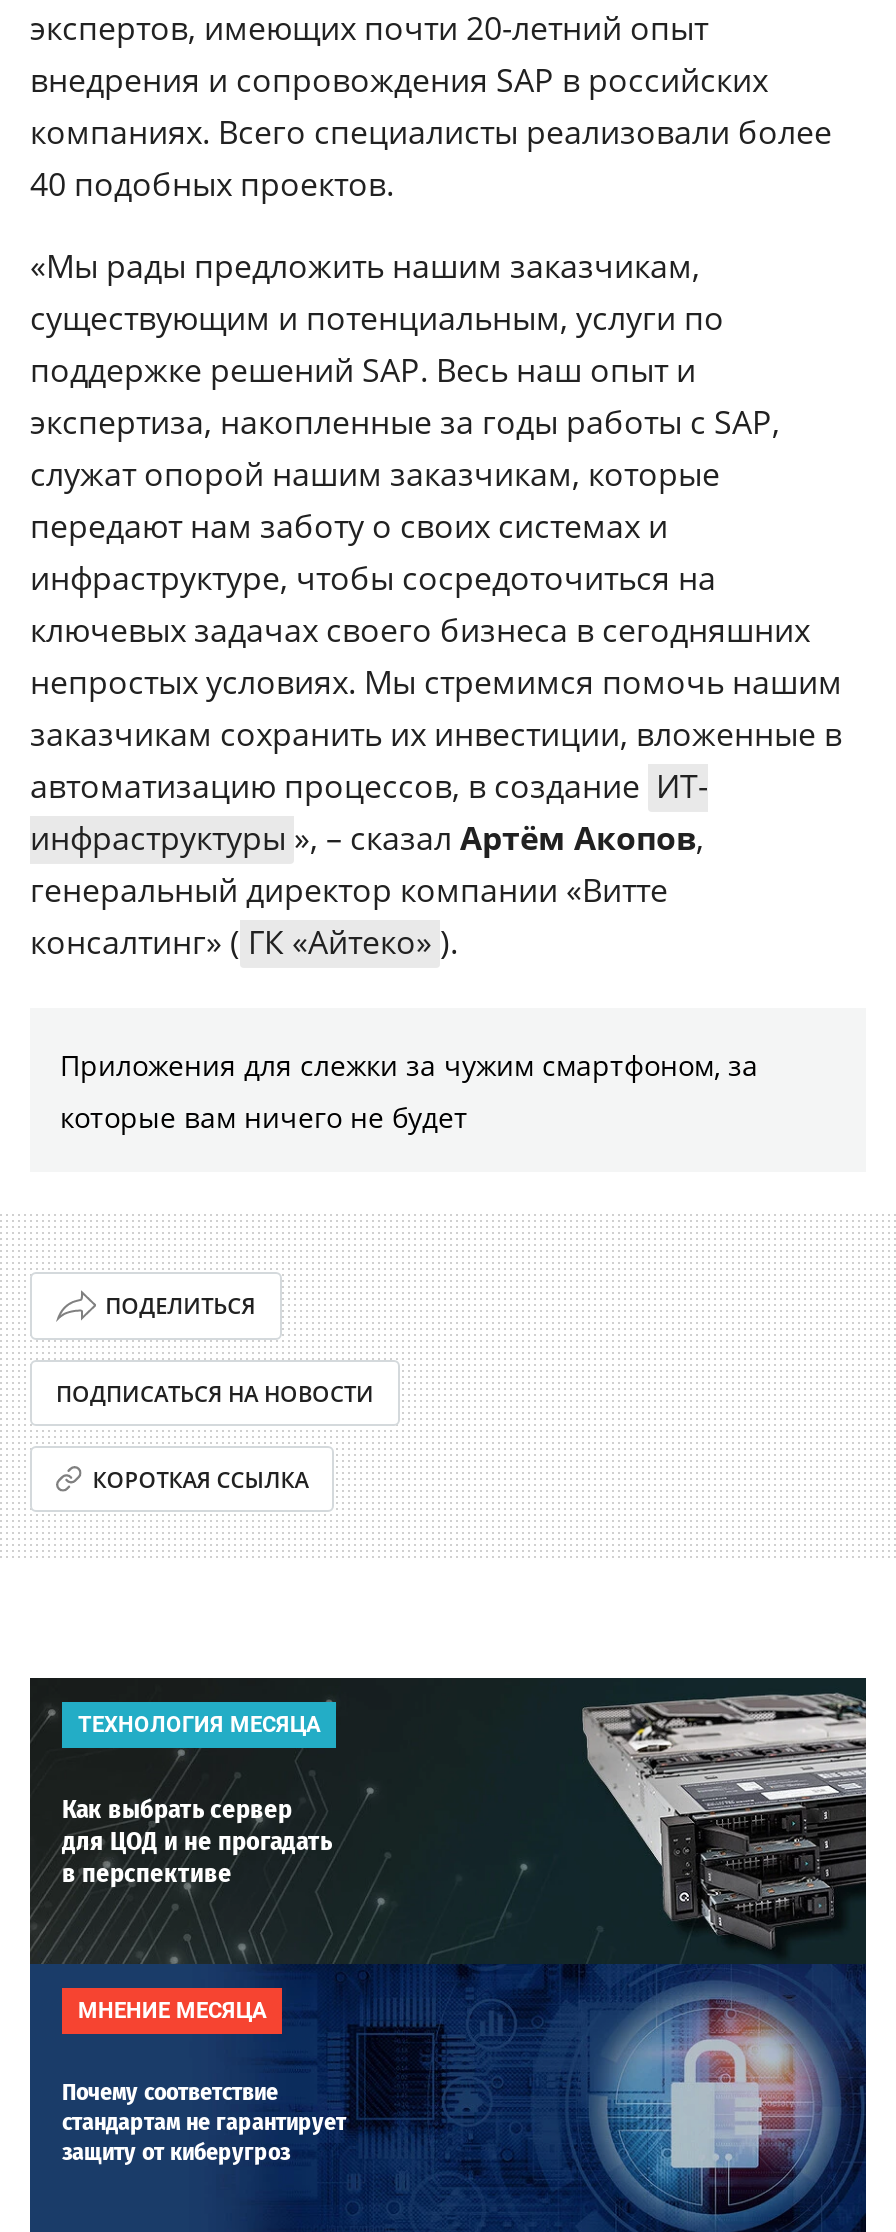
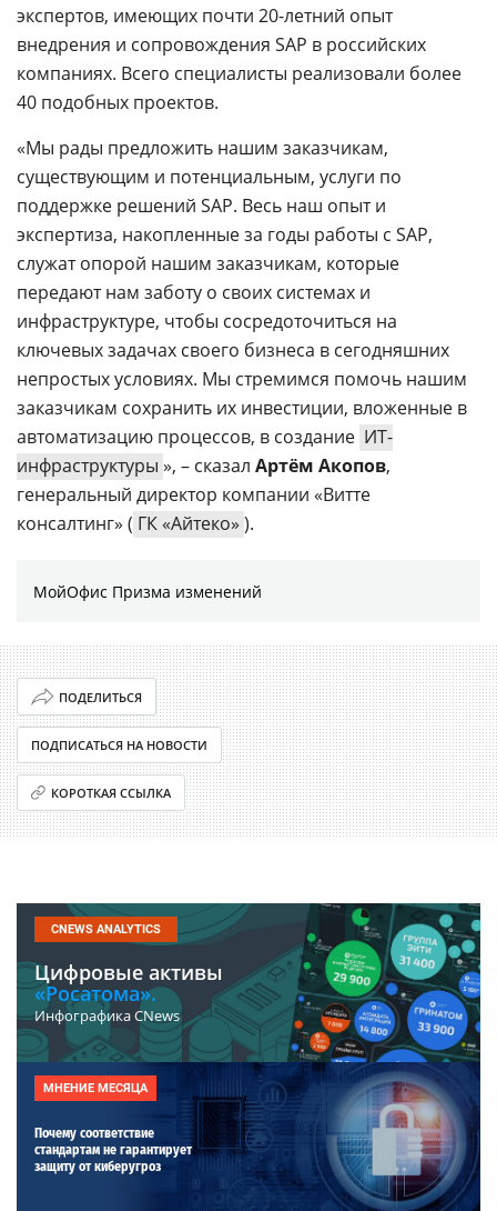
[60,1046,758,1136] Приложения для слежки за чужим смартфоном, за | которые вам ничего не будет -> [33,581,262,602] МойОфис Призма изменений
[30,1678,868,1964] [image] | ТЕХНОЛОГИЯ МЕСЯЦА -> [17,903,481,1063] [image] | CNEWS ANALYTICS
[62,1794,332,1888] Как выбрать сервер | для ЦОД и не прогадать | в перспективе -> [34,959,223,1026] Цифровые активы | «Росатома». | Инфографика CNews

